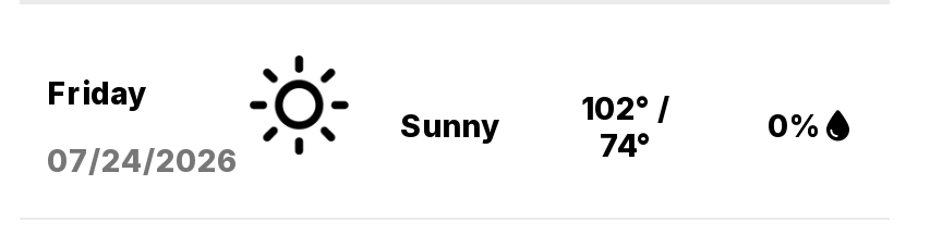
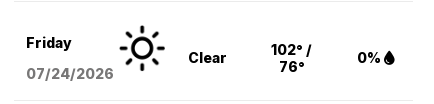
[400,108,500,145] Sunny -> [188,49,227,66] Clear
[600,127,652,164] 74° -> [279,58,305,75] 76°

